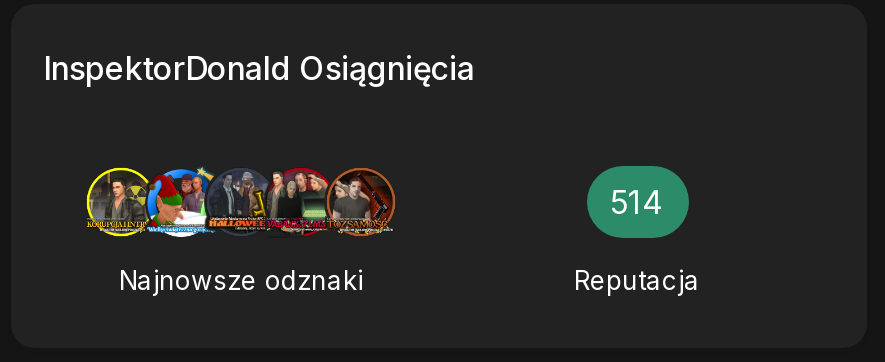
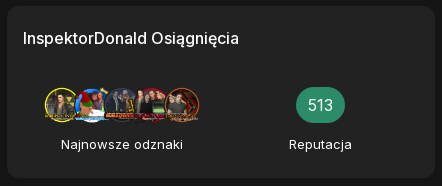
[610,182,664,222] 514 -> [307,95,332,115] 513

